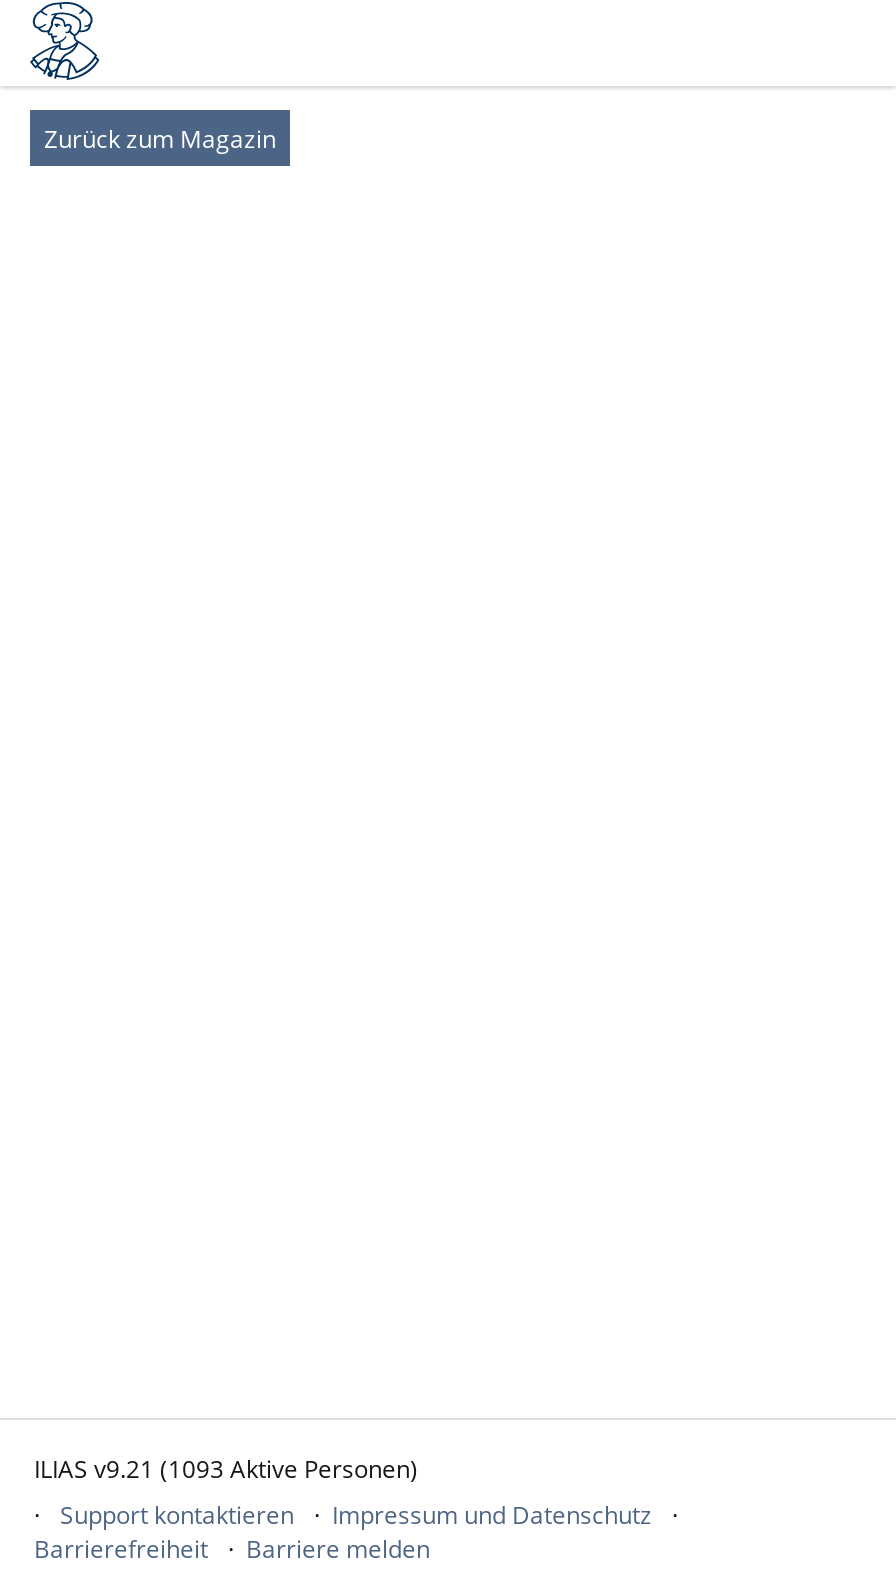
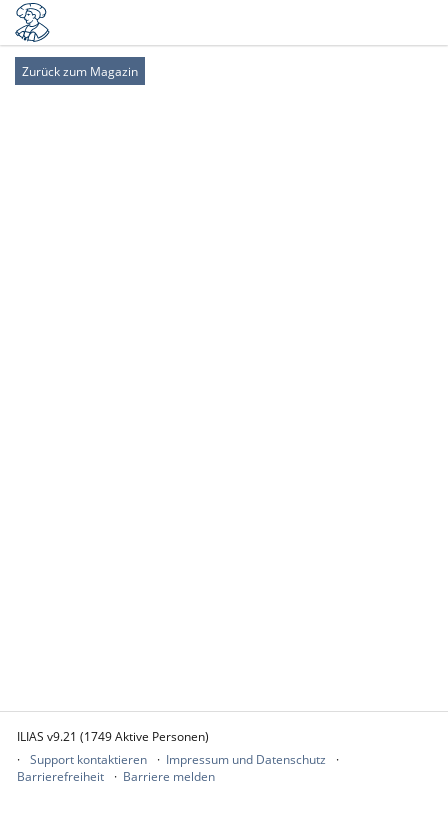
[34,1452,418,1486] ILIAS v9.21 (1093 Aktive Personen) -> [17,728,209,745] ILIAS v9.21 (1749 Aktive Personen)

